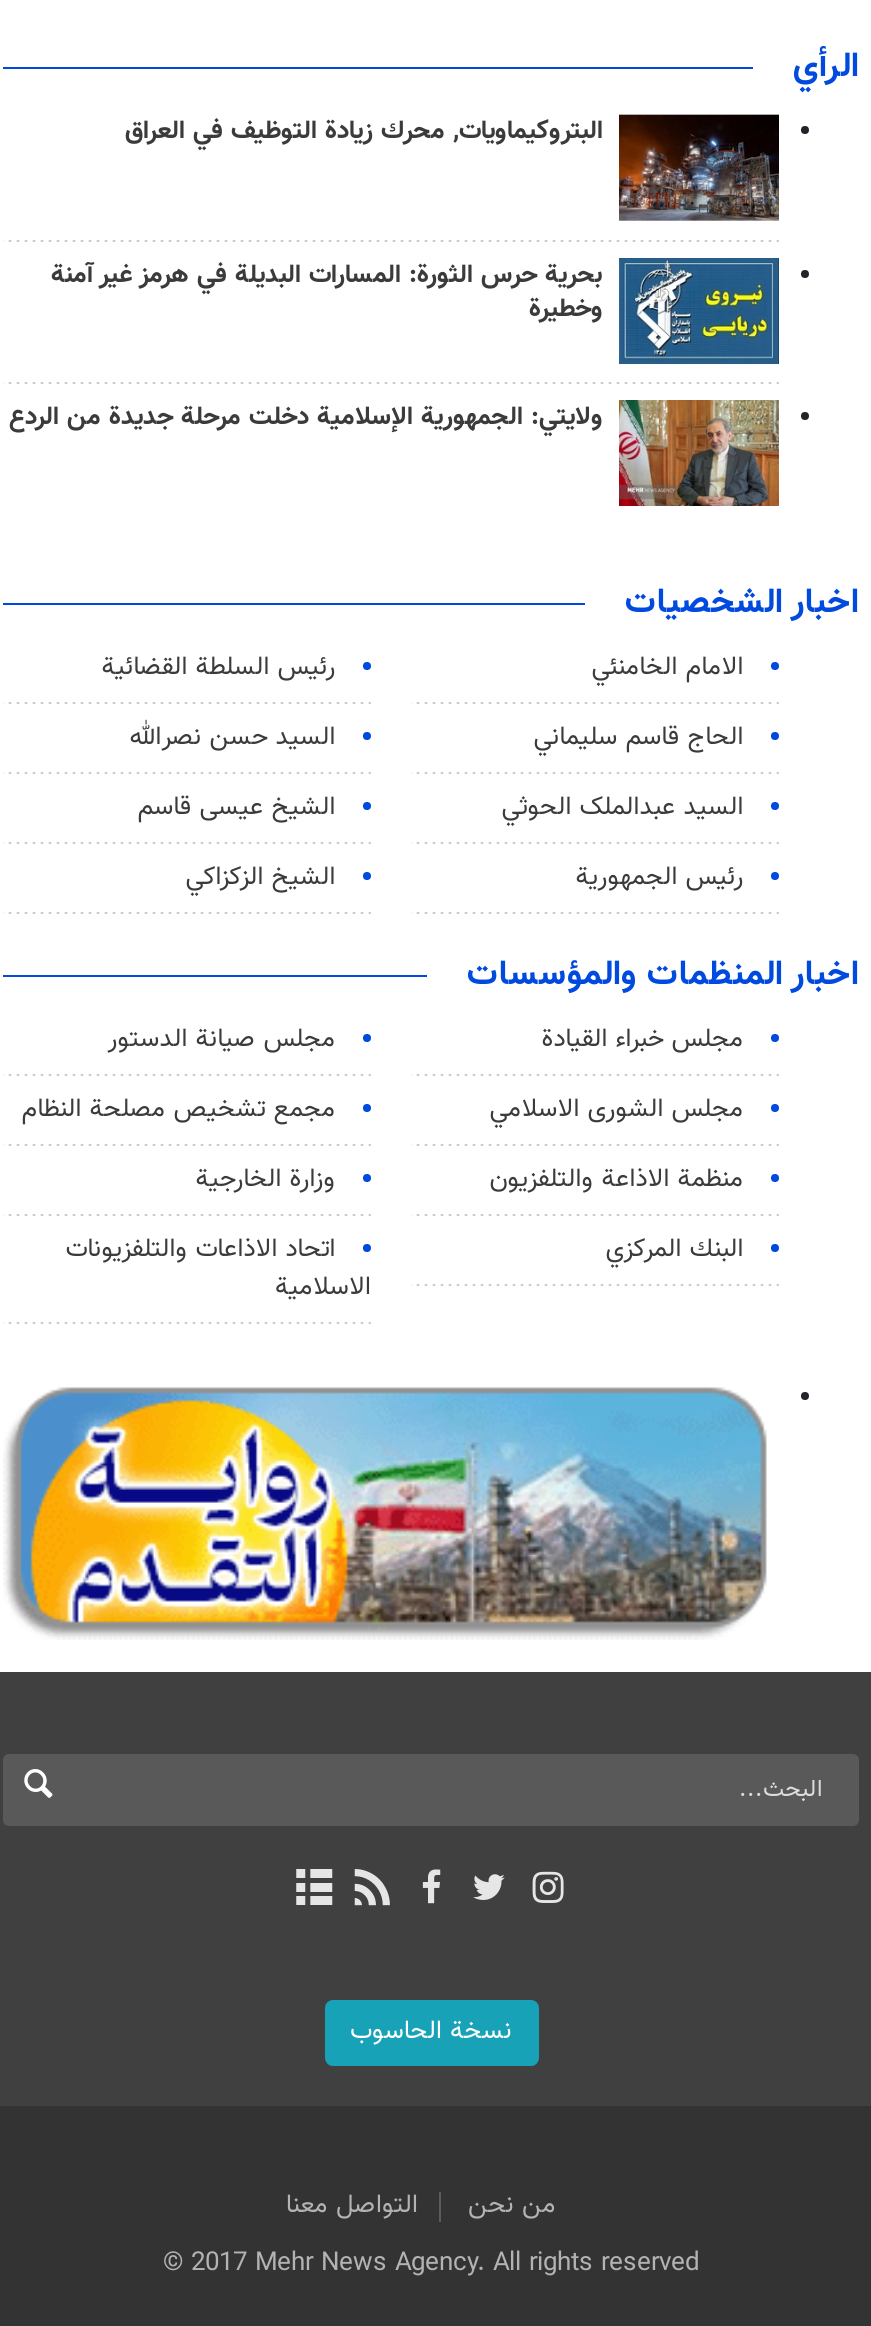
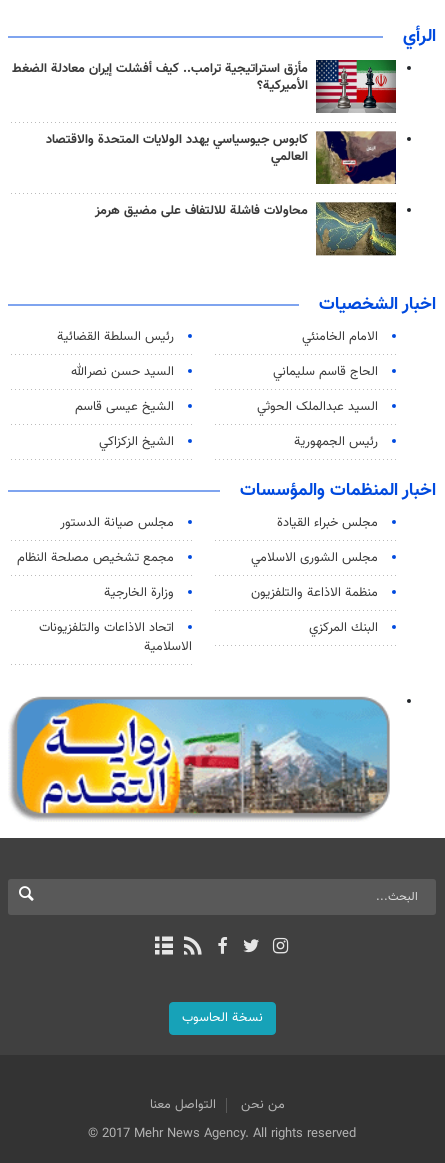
[125,112,781,221] [image] | البتروكيماويات, محرك زيادة التوظيف في العراق -> [12,59,397,113] [image] | مأزق استراتيجية ترامب.. كيف أفشلت إيران معادلة الضغط | الأميركية؟
[51,255,781,367] [image] | بحرية حرس الثورة: المسارات البديلة في هرمز غير آمنة | وخطيرة -> [46,130,397,185] [image] | كابوس جيوسياسي يهدد الولايات المتحدة والاقتصاد | العالمي
[9,398,781,507] [image] | ولايتي: الجمهورية الإسلامية دخلت مرحلة جديدة من الردع -> [95,201,397,256] [image] | محاولات فاشلة للالتفاف على مضيق هرمز

